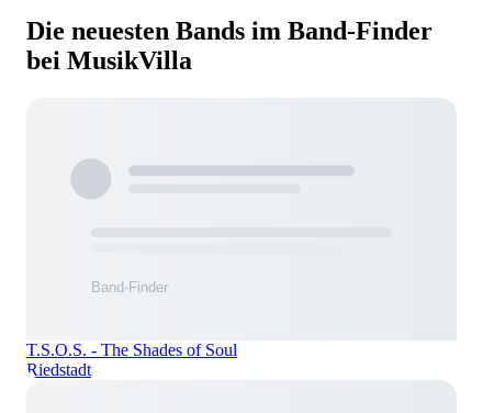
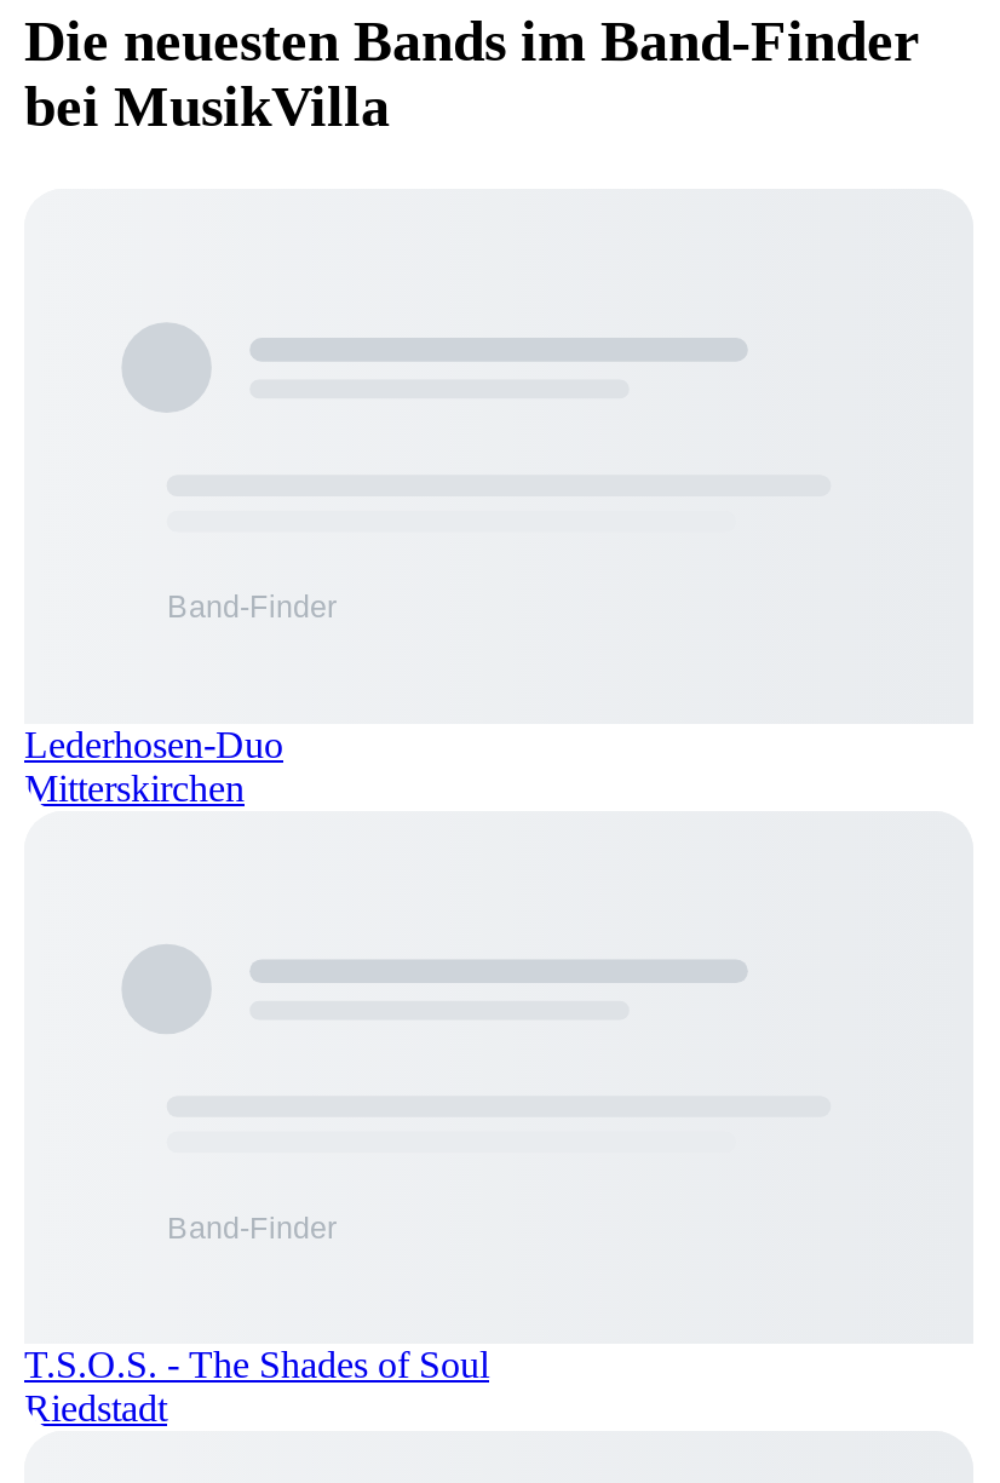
none -> [24,723,283,808] Lederhosen-Duo | Mitterskirchen

